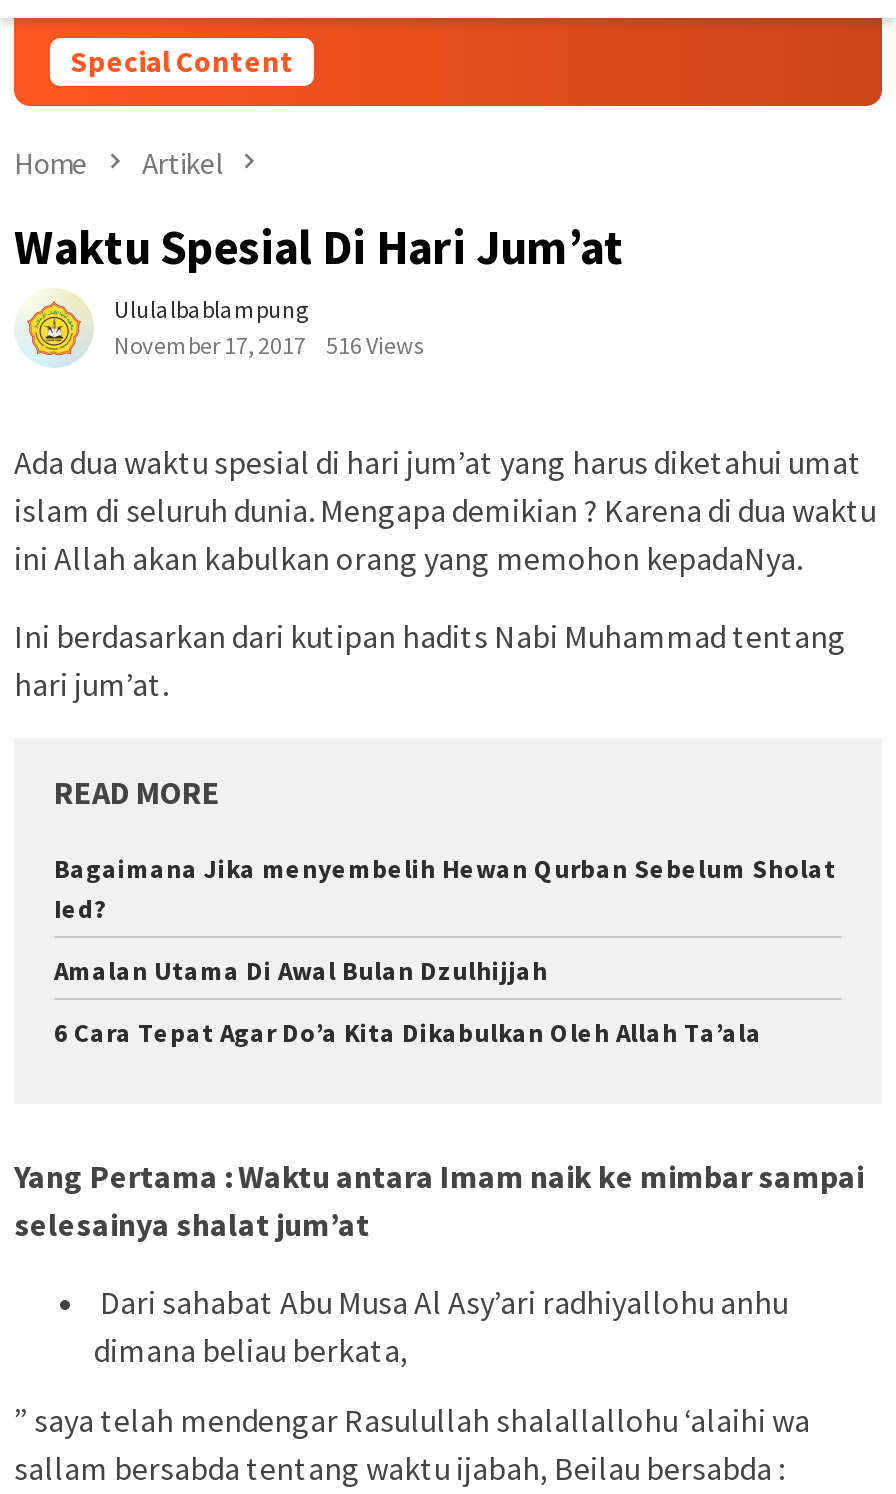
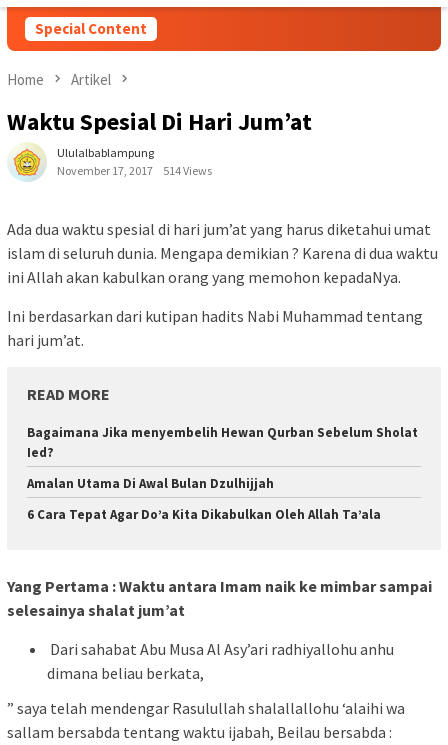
[114,331,424,361] November 17, 2017 516 Views -> [57,163,212,178] November 17, 2017 514 Views

